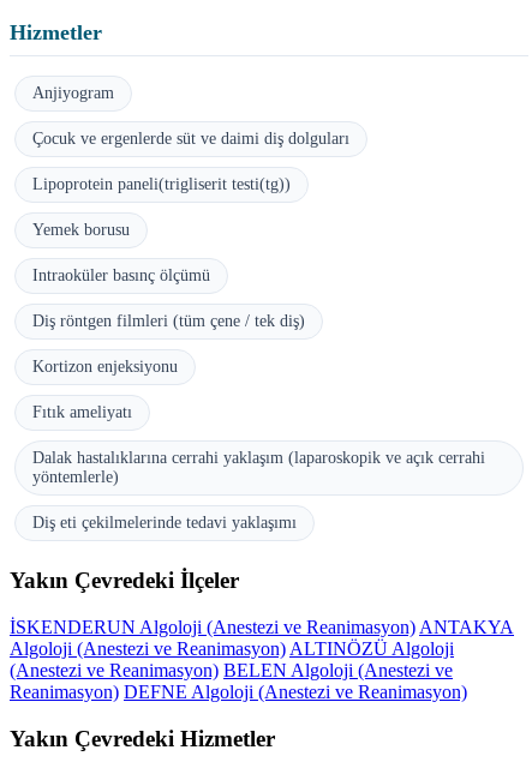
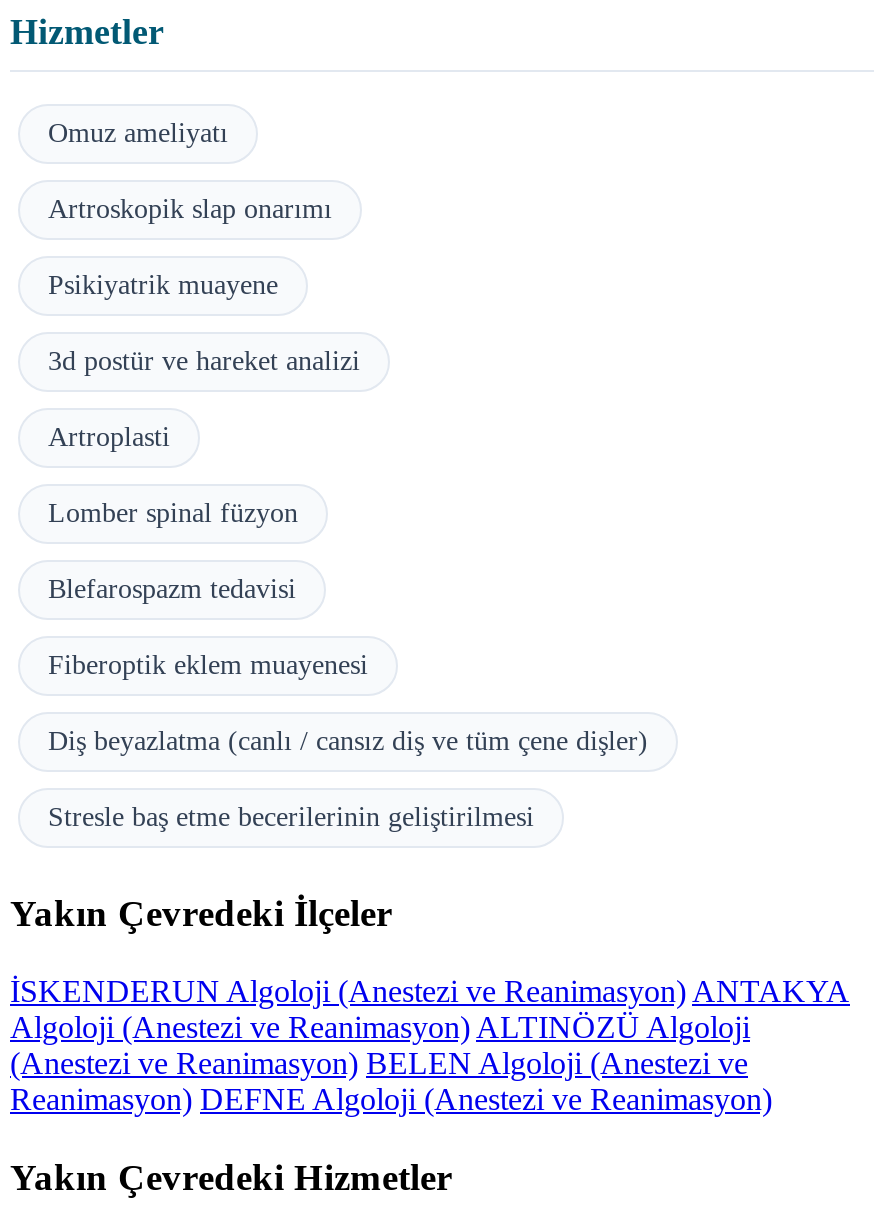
[32,84,114,102] Anjiyogram -> [48,117,228,147] Omuz ameliyatı
[32,129,349,147] Çocuk ve ergenlerde süt ve daimi diş dolguları -> [48,193,332,223] Artroskopik slap onarımı
[32,175,291,193] Lipoprotein paneli(trigliserit testi(tg)) -> [48,269,278,299] Psikiyatrik muayene
[32,220,130,238] Yemek borusu -> [48,345,360,375] 3d postür ve hareket analizi
[32,266,210,284] Intraoküler basınç ölçümü -> [48,421,170,451] Artroplasti
[32,312,305,330] Diş röntgen filmleri (tüm çene / tek diş) -> [48,497,298,527] Lomber spinal füzyon
[32,357,178,375] Kortizon enjeksiyonu -> [48,573,296,603] Blefarospazm tedavisi
[32,403,132,421] Fıtık ameliyatı -> [48,649,368,679] Fiberoptik eklem muayenesi
[32,448,485,486] Dalak hastalıklarına cerrahi yaklaşım (laparoskopik ve açık cerrahi | yöntemlerle) -> [48,725,648,755] Diş beyazlatma (canlı / cansız diş ve tüm çene dişler)
[32,513,297,531] Diş eti çekilmelerinde tedavi yaklaşımı -> [48,801,534,831] Stresle baş etme becerilerinin geliştirilmesi

